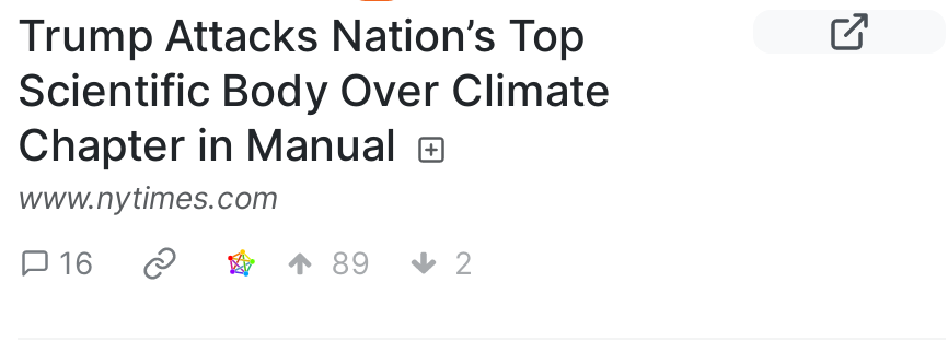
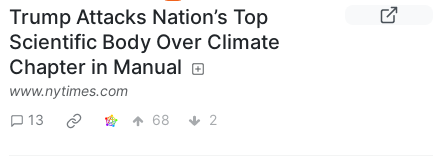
[59,244,94,281] 16 -> [28,111,44,128] 13
[331,244,370,281] 89 -> [152,111,170,128] 68

